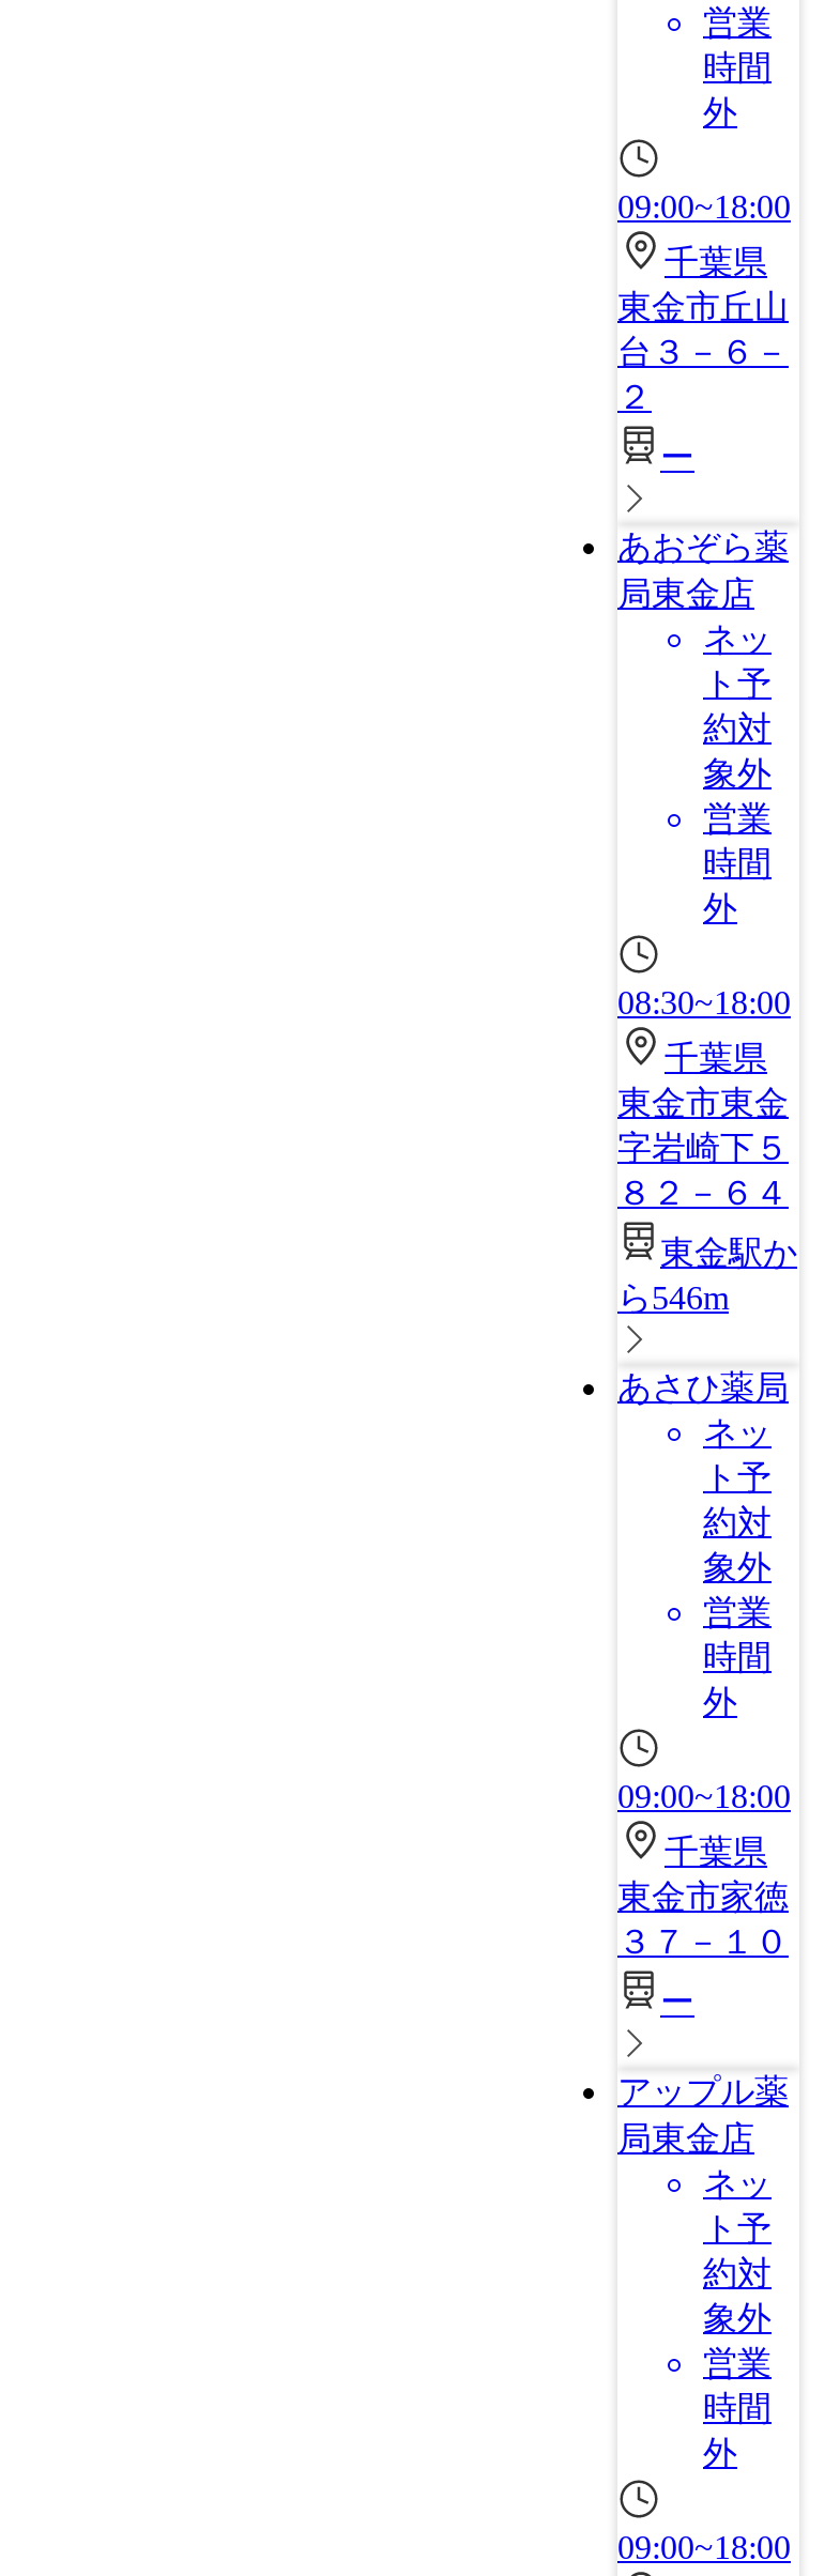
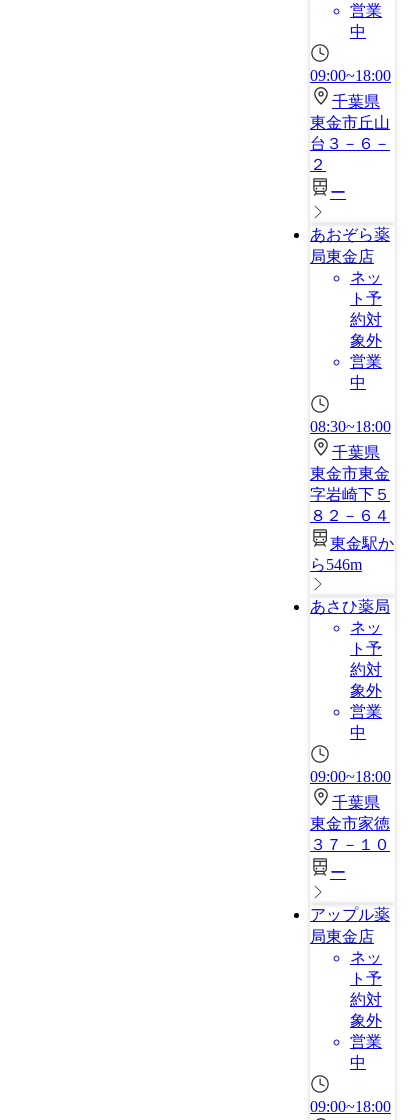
[703,49,772,131] 時間 | 外 -> [350,23,366,40] 中
[703,845,772,926] 時間 | 外 -> [350,374,366,391] 中
[703,1639,772,1720] 時間 | 外 -> [350,724,366,741] 中
[703,2390,772,2471] 時間 | 外 -> [350,1054,366,1071] 中

